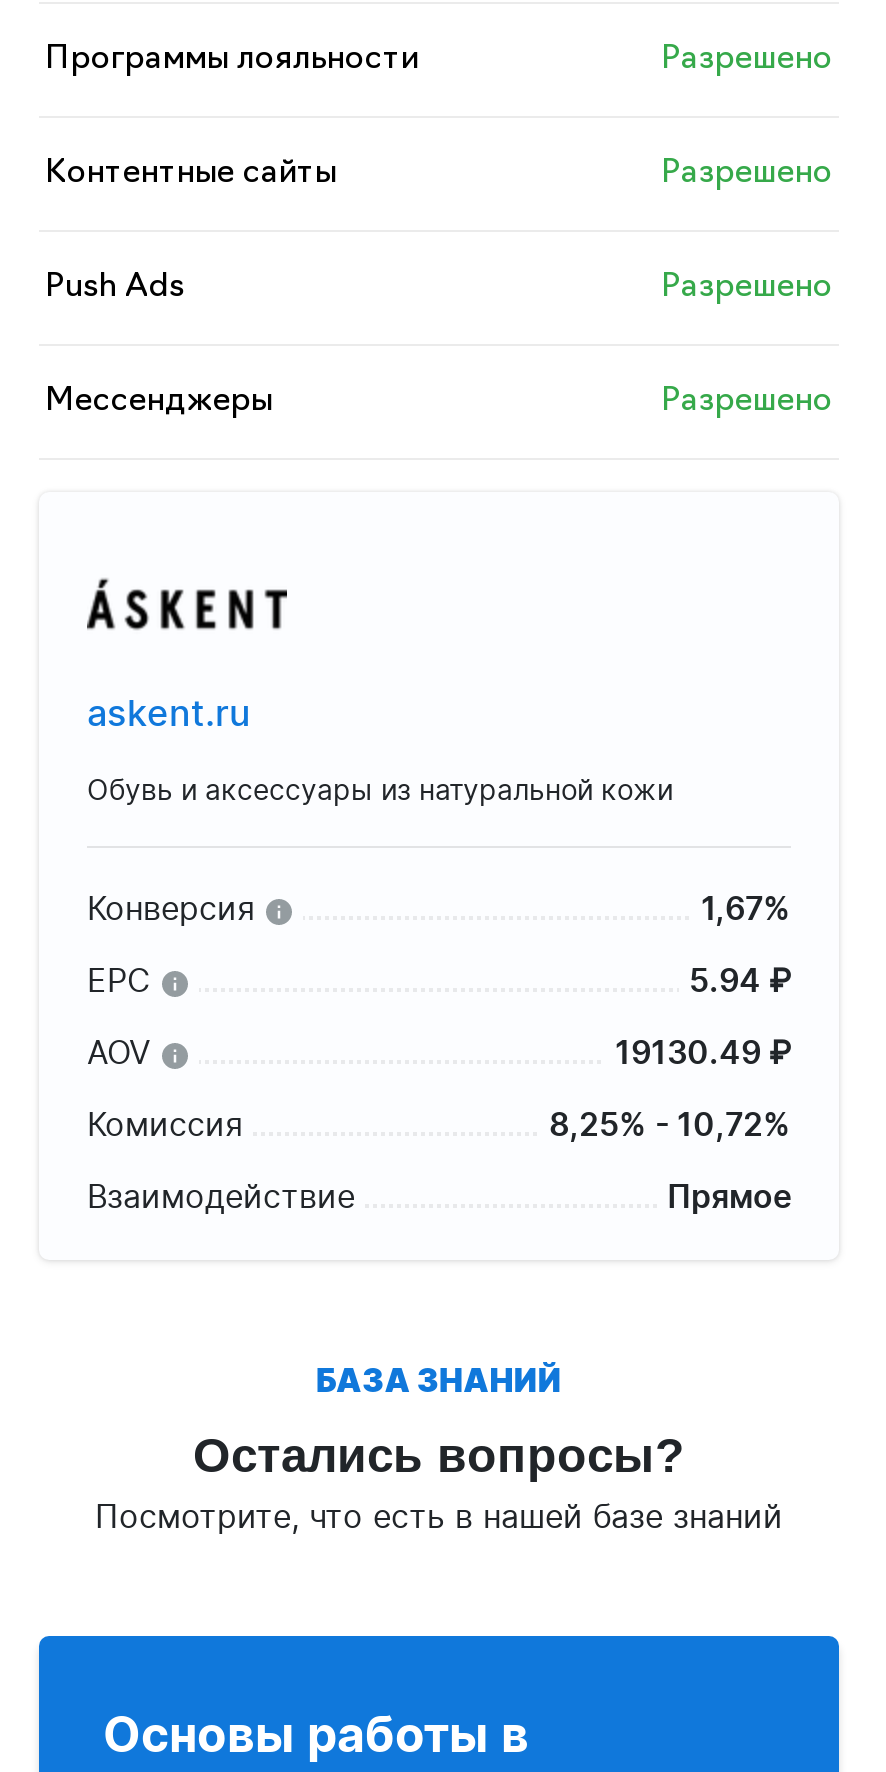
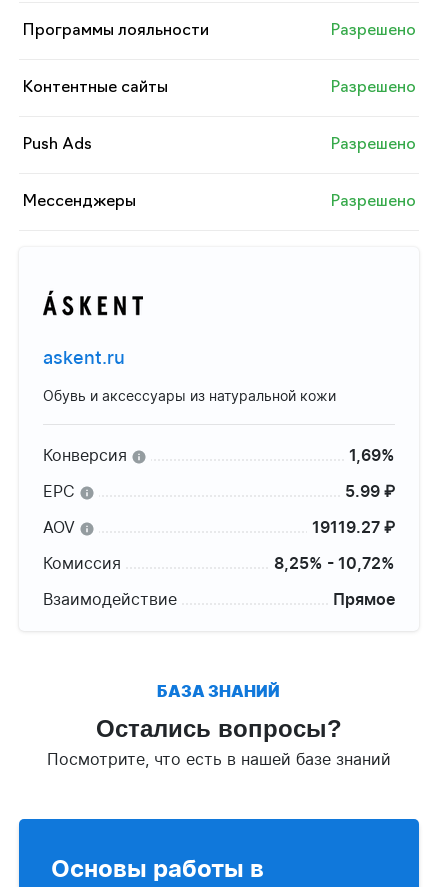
[701,888,791,928] 1,67% -> [349,445,395,465] 1,69%
[689,960,791,1000] 5.94 ₽ -> [345,481,395,501] 5.99 ₽
[615,1032,791,1072] 19130.49 ₽ -> [312,517,395,537] 19119.27 ₽

